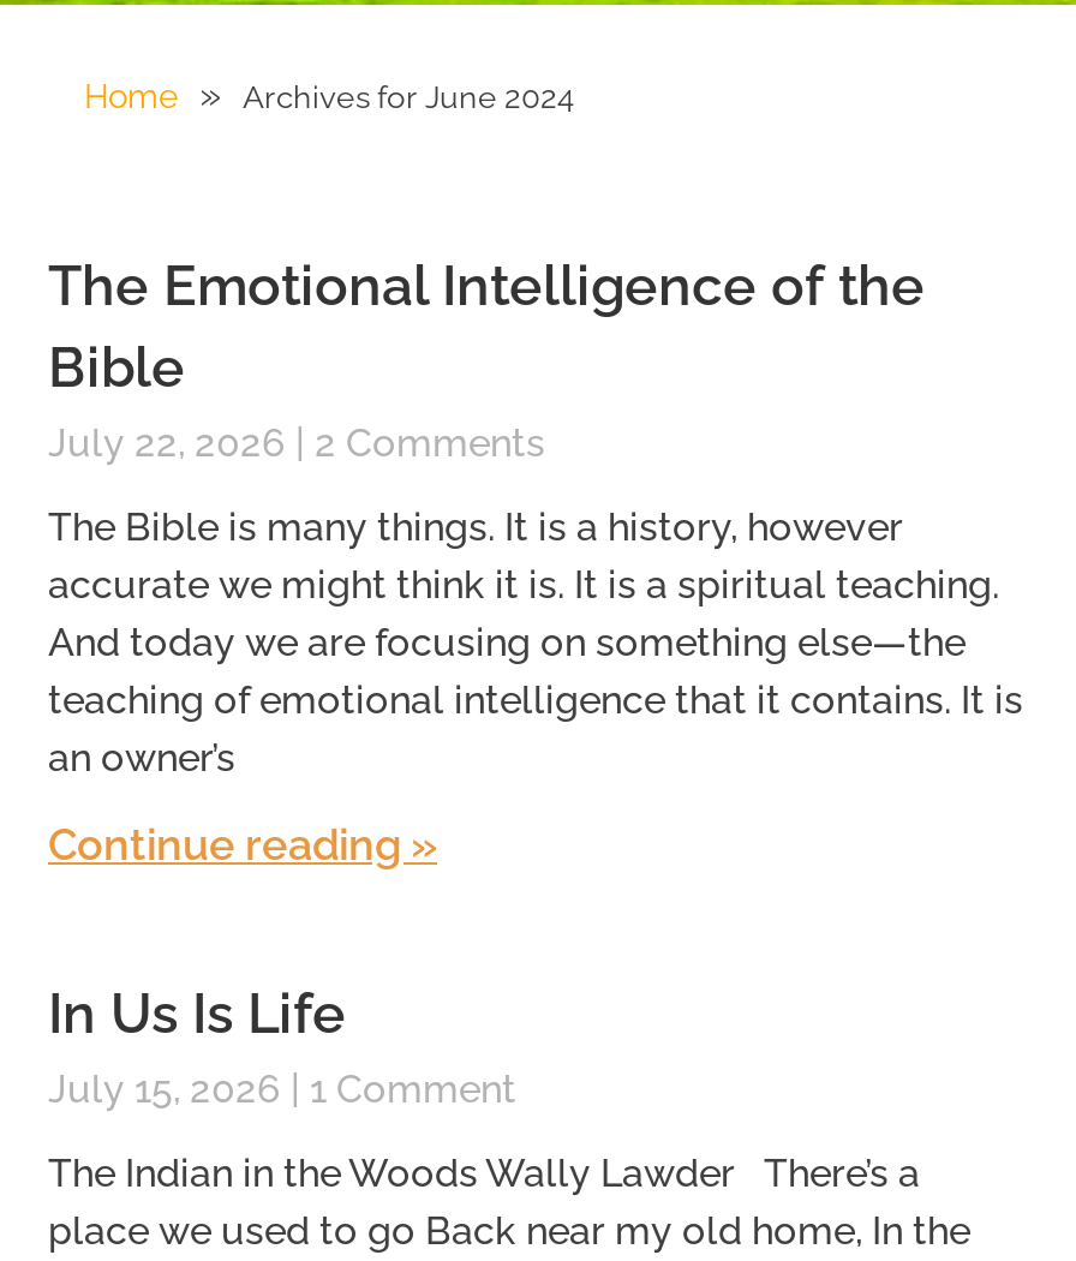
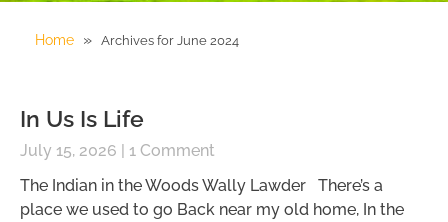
[48,252,1023,869] The Emotional Intelligence of the | Bible | July 22, 2026 2 Comments | The Bible is many things. It is a history, however | accurate we might think it is. It is a spiritual teaching. | And today we are focusing on something else—the | teaching of emotional intelligence that it contains. It is | an owner’s | Continue reading » -> none

